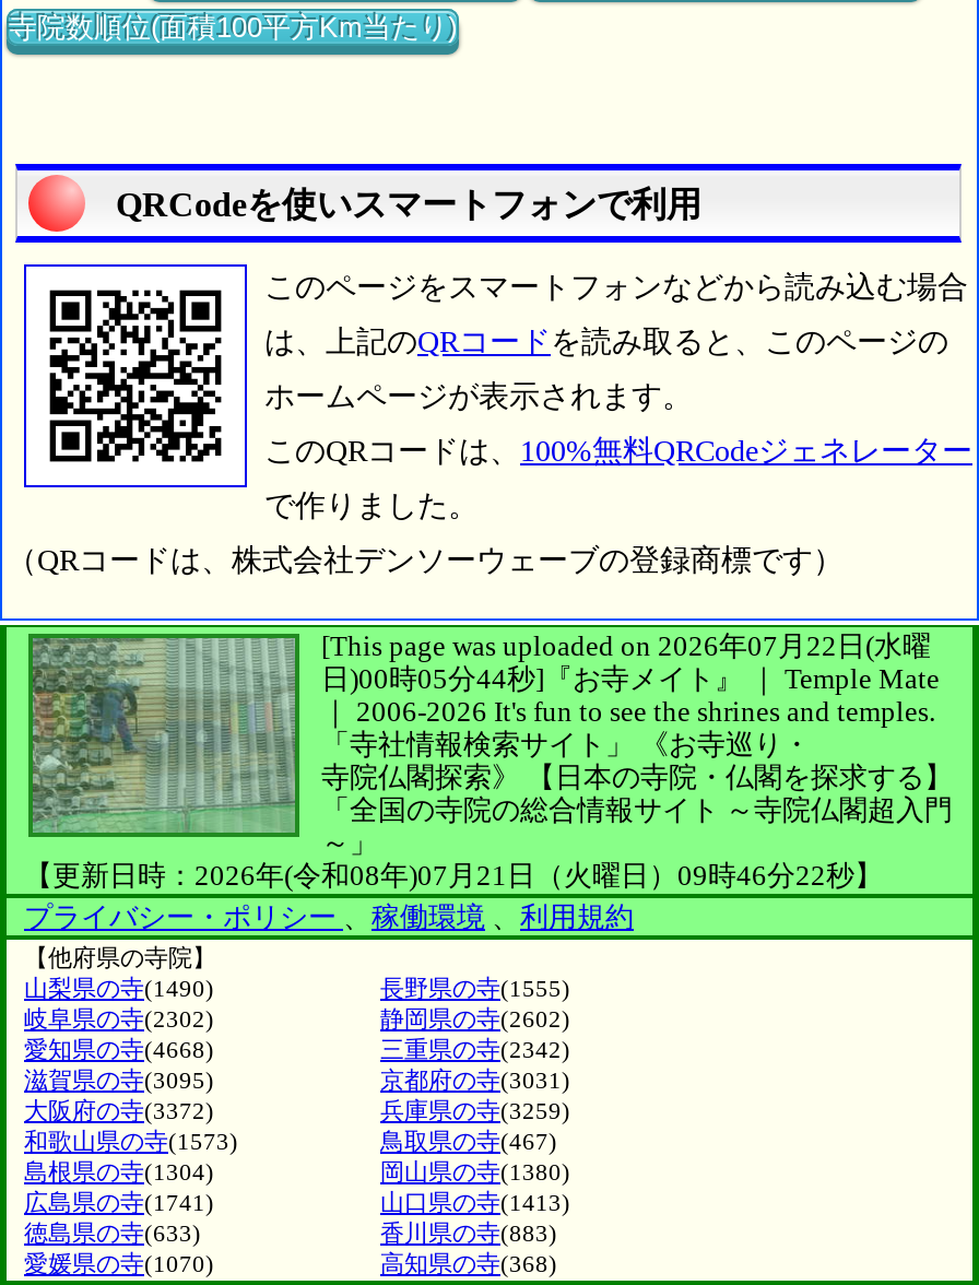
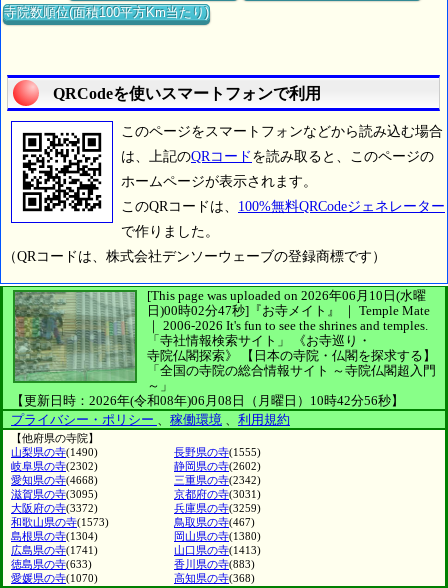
[321,630,931,663] [This page was uploaded on 2026年07月22日(水曜 -> [147,288,426,303] [This page was uploaded on 2026年06月10日(水曜
[321,663,940,695] 日)00時05分44秒]『お寺メイト』 ｜ Temple Mate -> [147,303,430,318] 日)00時02分47秒]『お寺メイト』 ｜ Temple Mate
[24,859,883,892] 【更新日時：2026年(令和08年)07月21日（火曜日）09時46分22秒】 -> [11,393,404,408] 【更新日時：2026年(令和08年)06月08日（月曜日）10時42分56秒】

